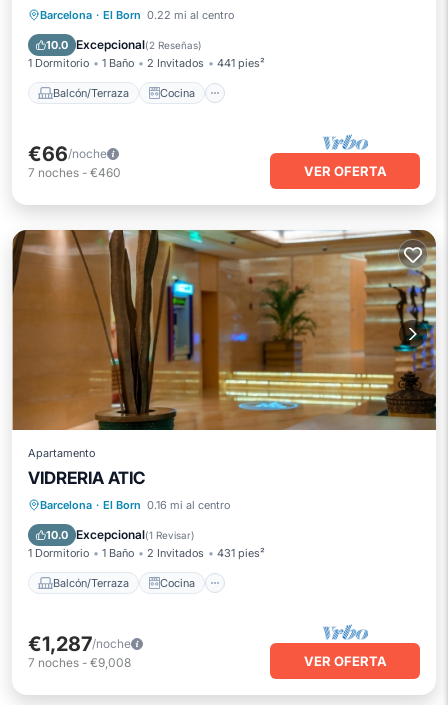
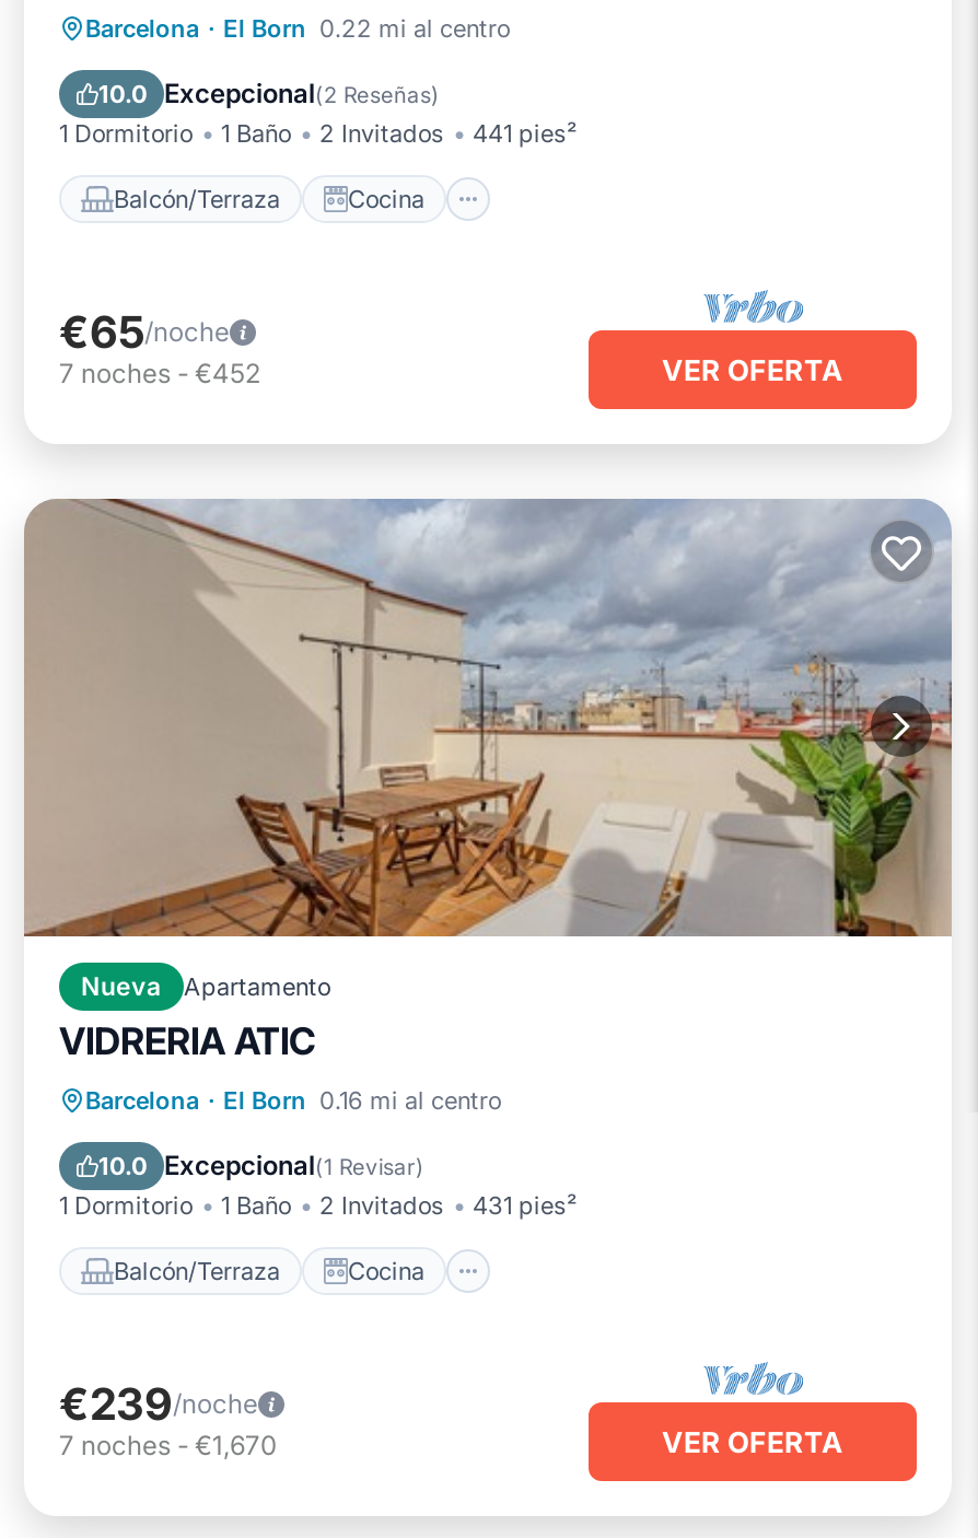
[28,142,107,166] €66/noche -> [59,306,230,359] €65/noche
[28,165,121,180] 7 noches - €460 -> [59,357,260,389] 7 noches - €452
[12,229,437,431] [image] -> [24,497,952,939] [image]
none -> [81,971,162,1002] Nueva
[28,632,131,656] €1,287/noche -> [59,1378,258,1431] €239/noche
[28,655,131,670] 7 noches - €9,008 -> [59,1429,278,1461] 7 noches - €1,670

